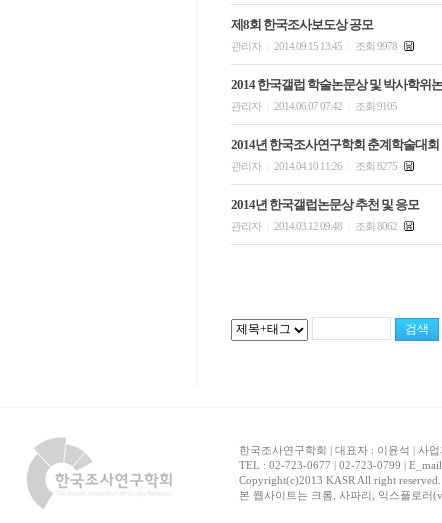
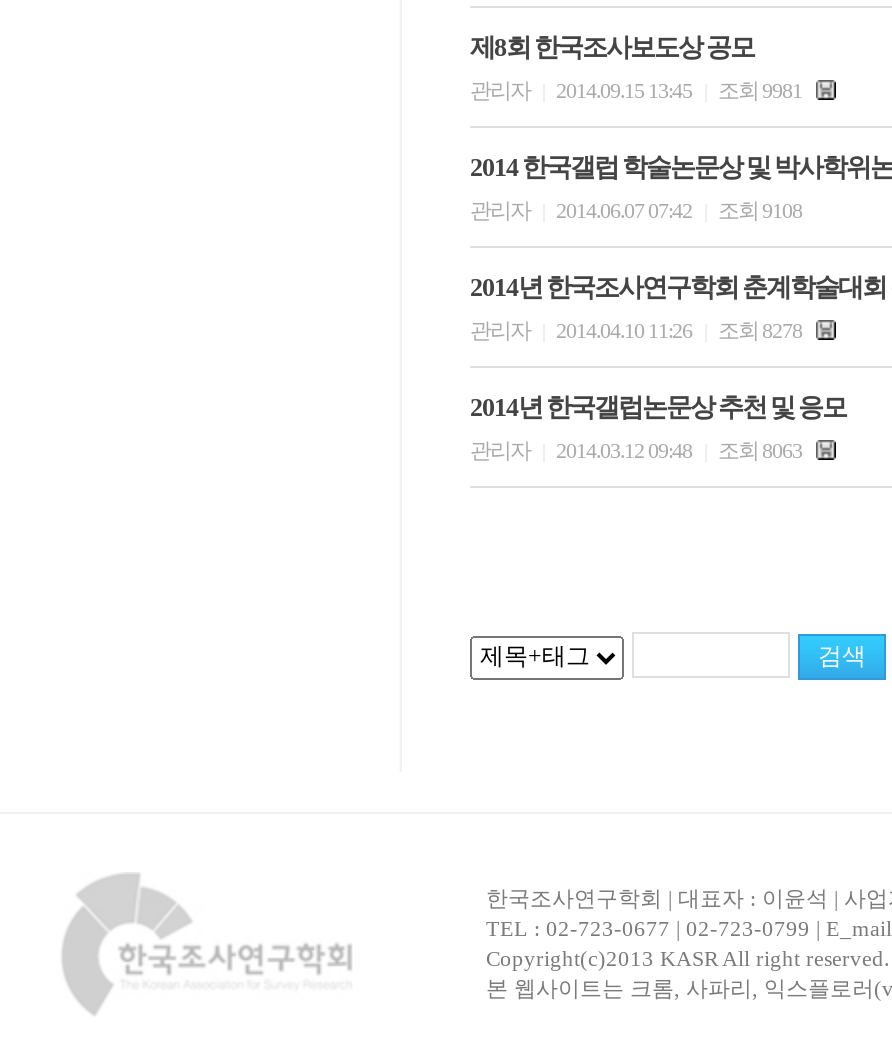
[231,40,399,52] 관리자 2014.09.15 13:45 조회 9978 -> [470,78,806,102] 관리자 2014.09.15 13:45 조회 9981
[231,100,397,112] 관리자 2014.06.07 07:42 조회 9105 -> [470,198,802,222] 관리자 2014.06.07 07:42 조회 9108
[231,160,399,172] 관리자 2014.04.10 11:26 조회 8275 -> [470,318,806,342] 관리자 2014.04.10 11:26 조회 8278
[231,220,399,232] 관리자 2014.03.12 09:48 조회 8062 -> [470,438,806,462] 관리자 2014.03.12 09:48 조회 8063

